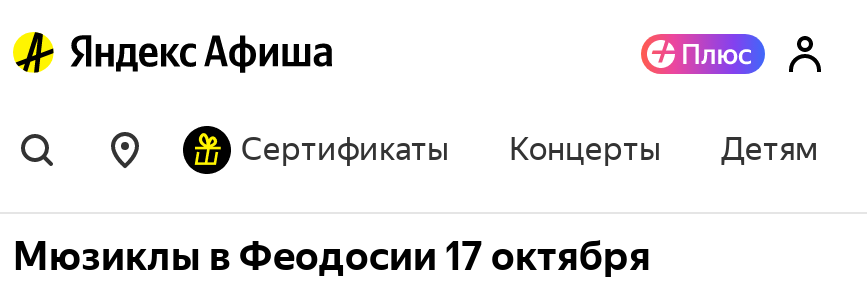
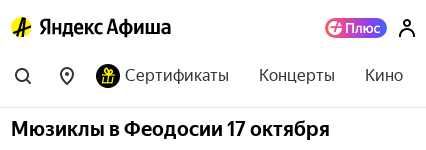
[721,130,819,168] Детям -> [365,66,403,85] Кино

